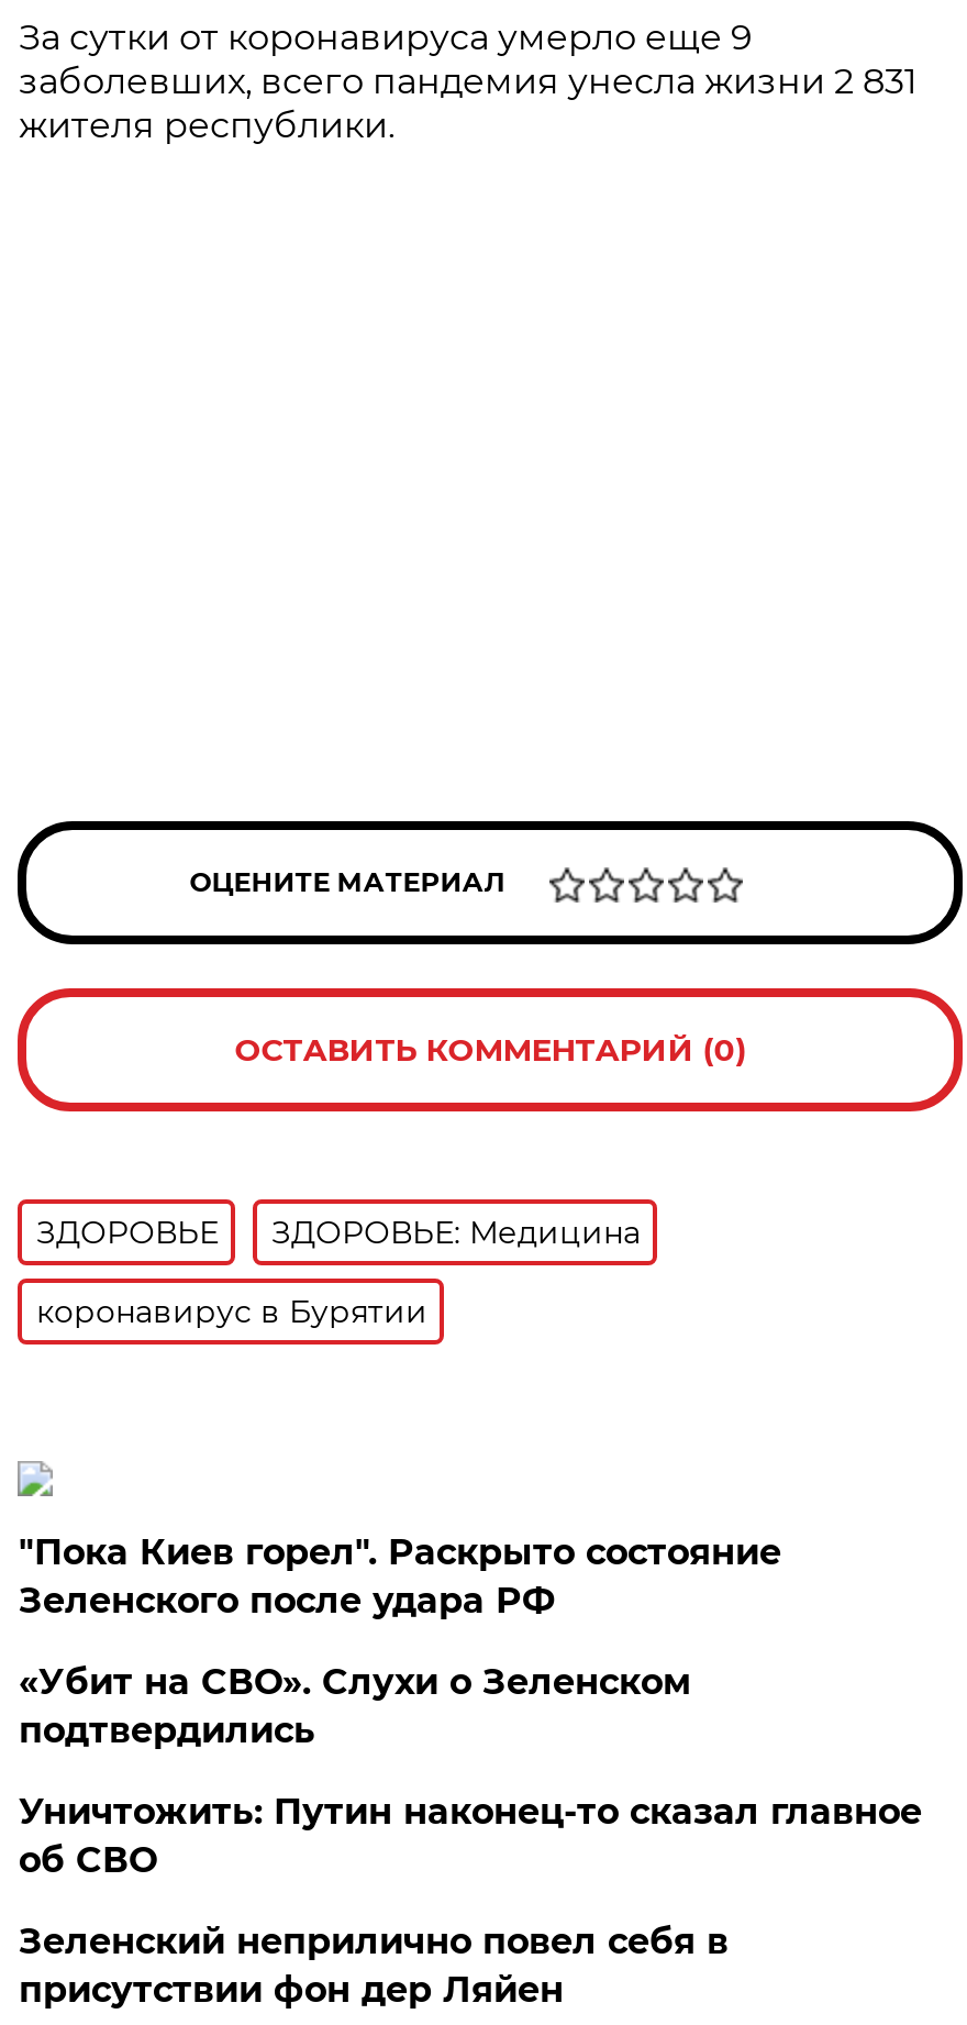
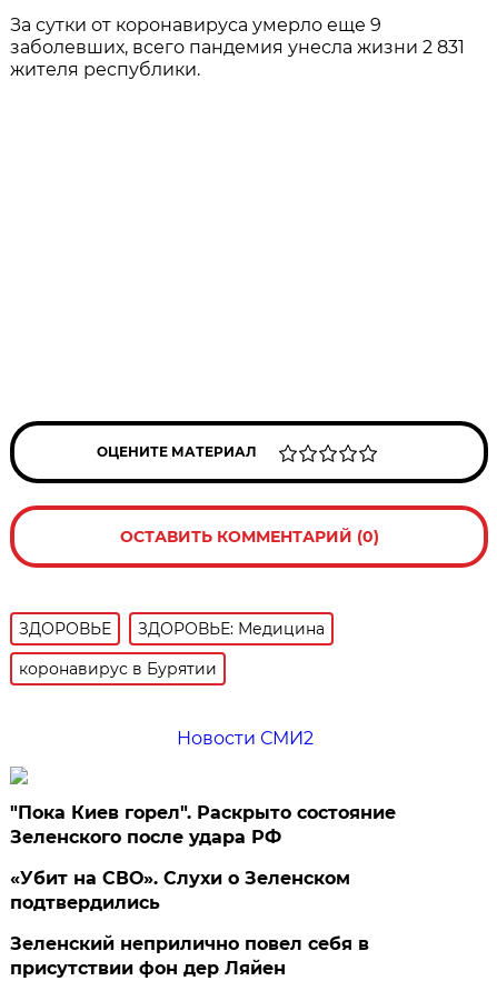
none -> [176,728,313,749] Новости СМИ2
moved [18,1531,781,1751] -> [10,802,396,913]: "Пока Киев горел". Раскрыто состояние | Зеленского после удара РФ | «Убит на СВО». Слухи о Зеленском | подтвердились
[18,1791,922,1881] Уничтожить: Путин наконец-то сказал главное | об СВО -> none

